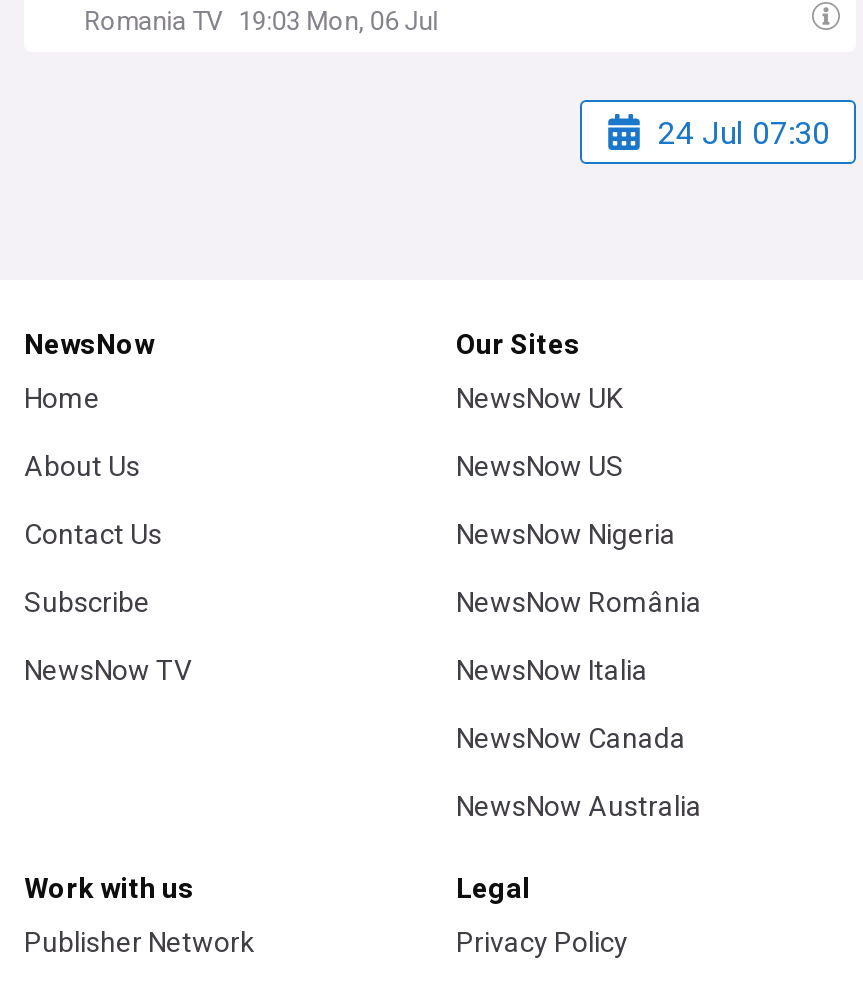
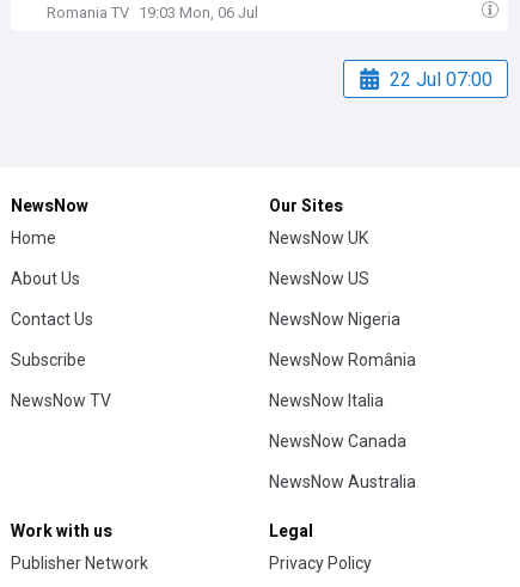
[658,113,830,151] 24 Jul 07:30 -> [390,68,493,90] 22 Jul 07:00

